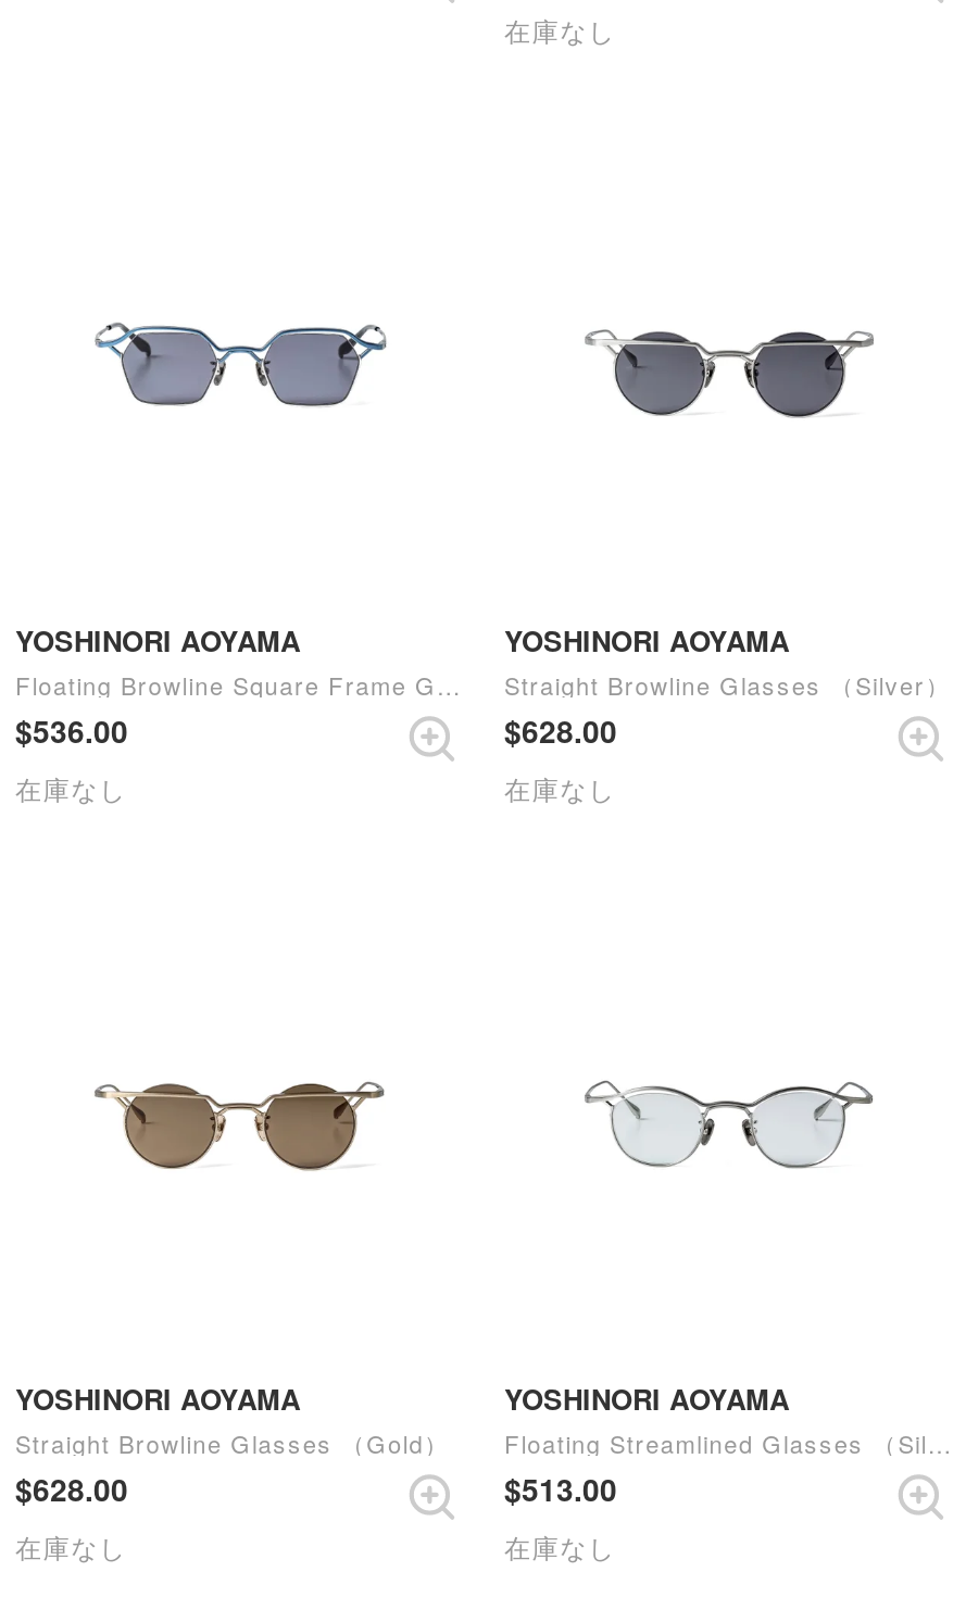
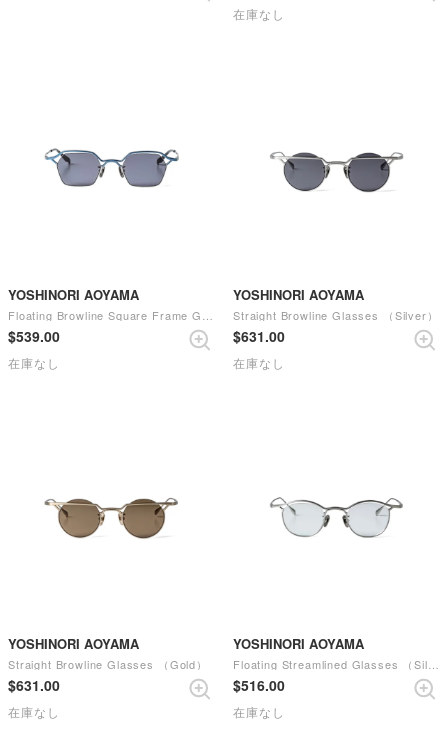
[15,709,128,752] $‌536.00 -> [8,326,60,346] $‌539.00
[504,709,617,752] $‌628.00 -> [233,326,285,346] $‌631.00
[15,1467,128,1510] $‌628.00 -> [8,675,60,695] $‌631.00
[504,1467,617,1510] $‌513.00 -> [233,675,285,695] $‌516.00

